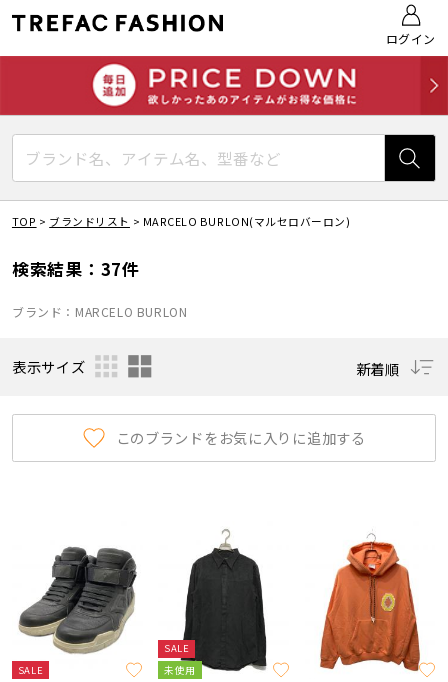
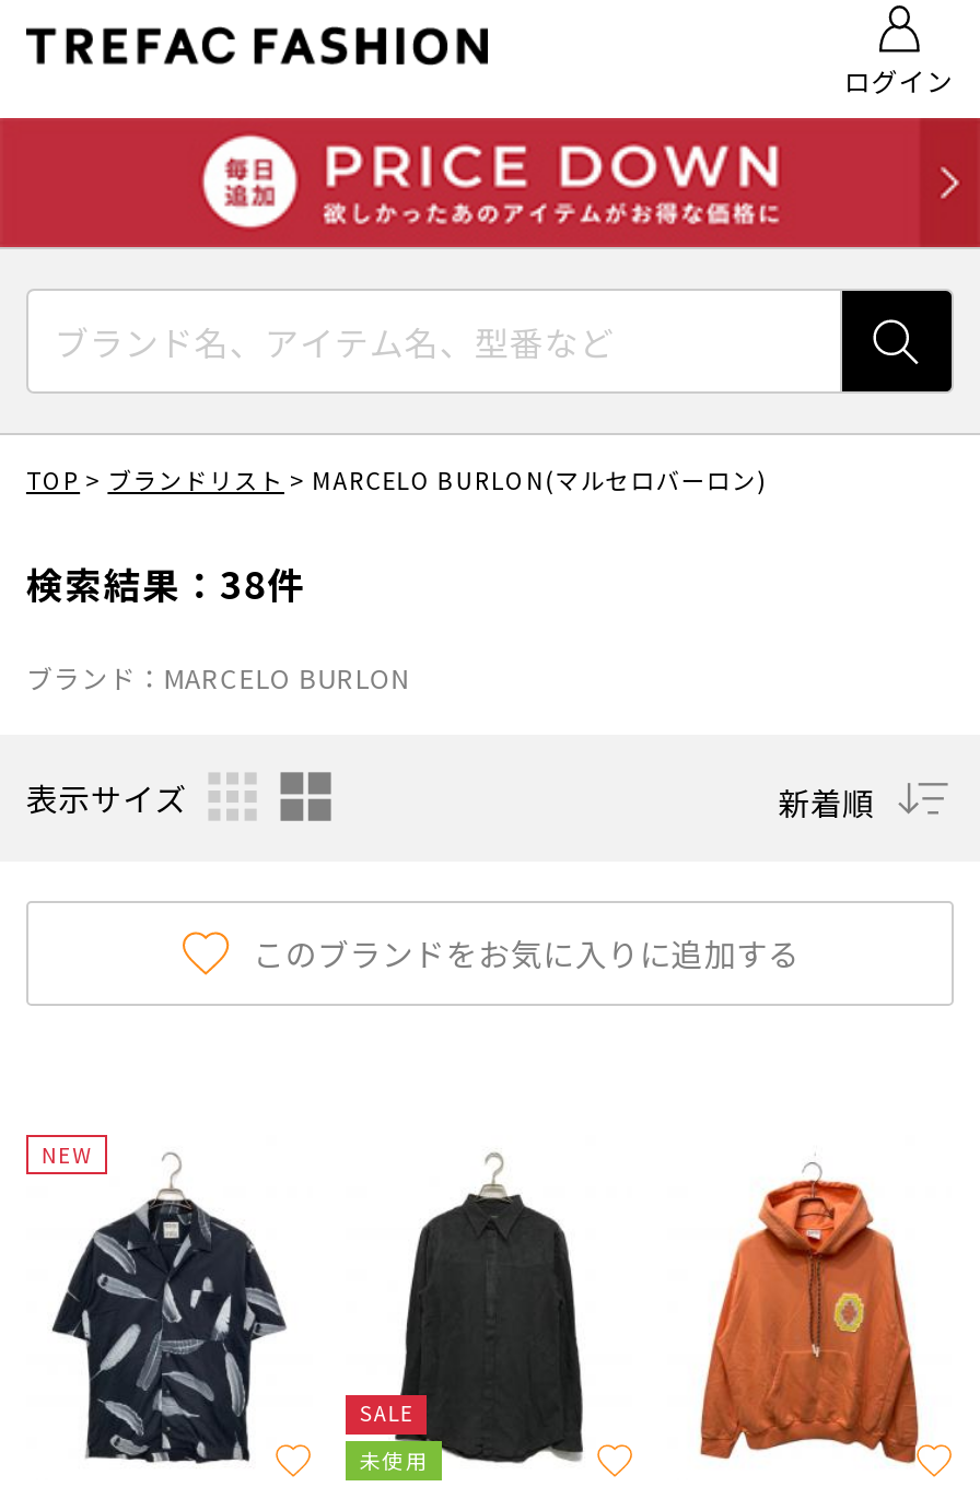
[12,257,140,281] 検索結果：37件 -> [26,557,306,609] 検索結果：38件
[18,544,137,677] [image] | SALE -> [41,1139,297,1465] [image] | NEW

